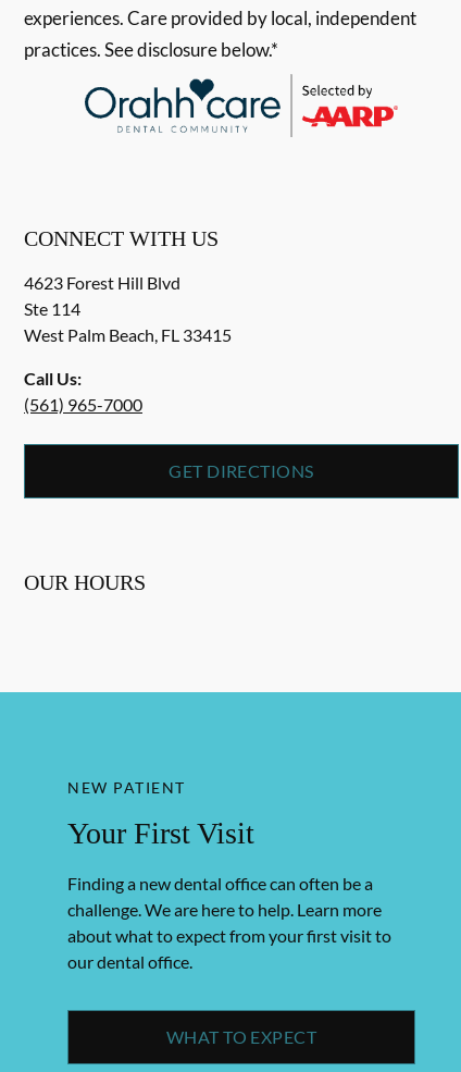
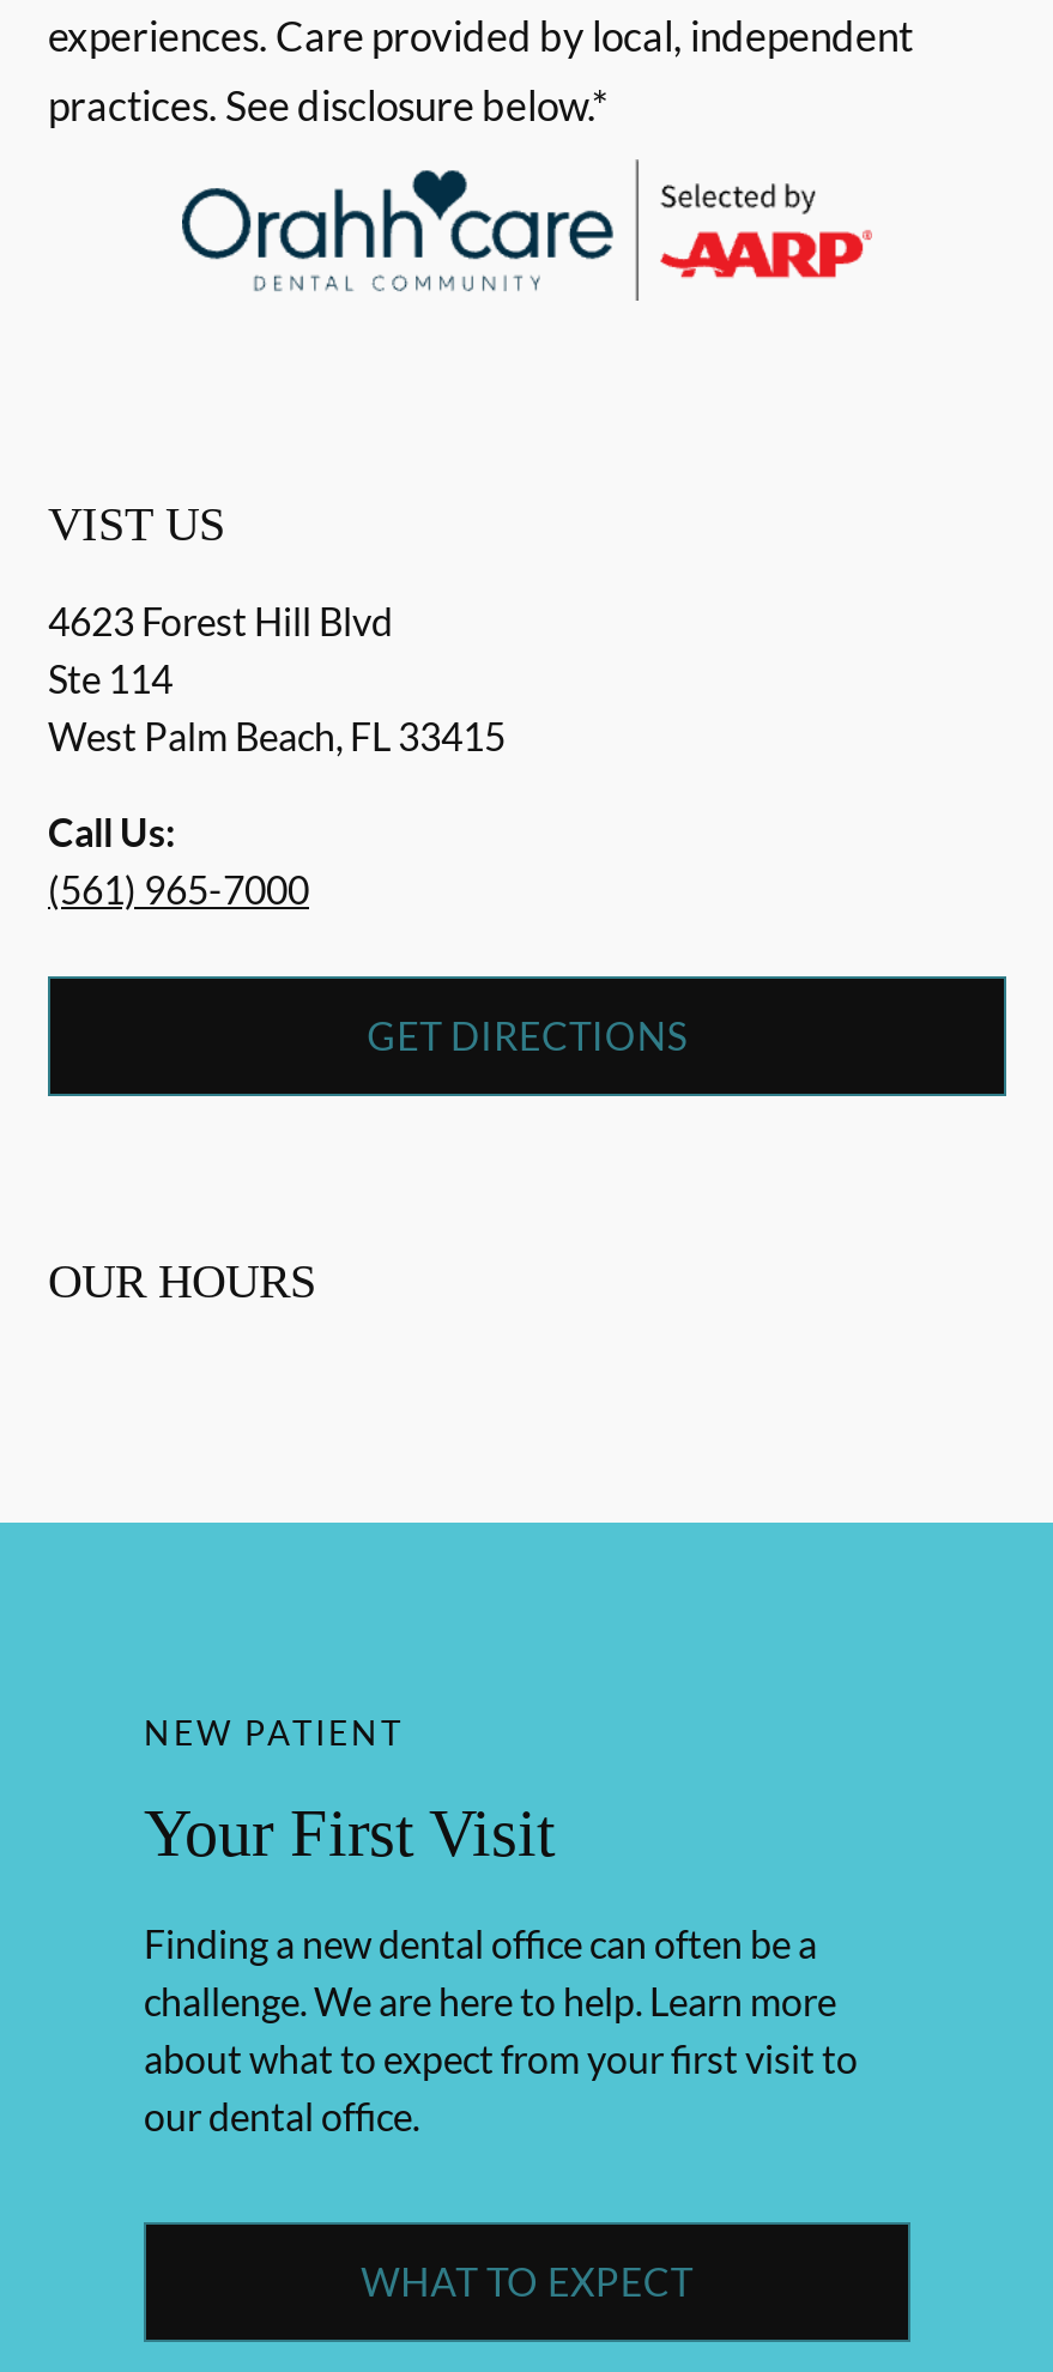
[24,227,219,251] CONNECT WITH US -> [48,497,225,549] VIST US

